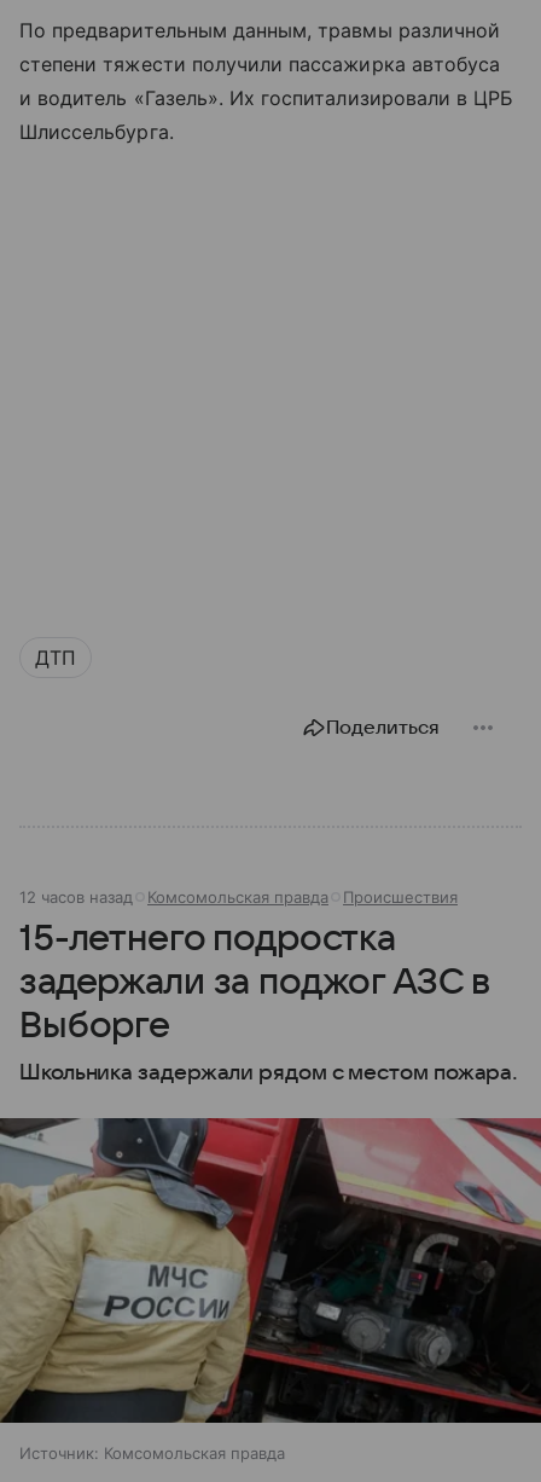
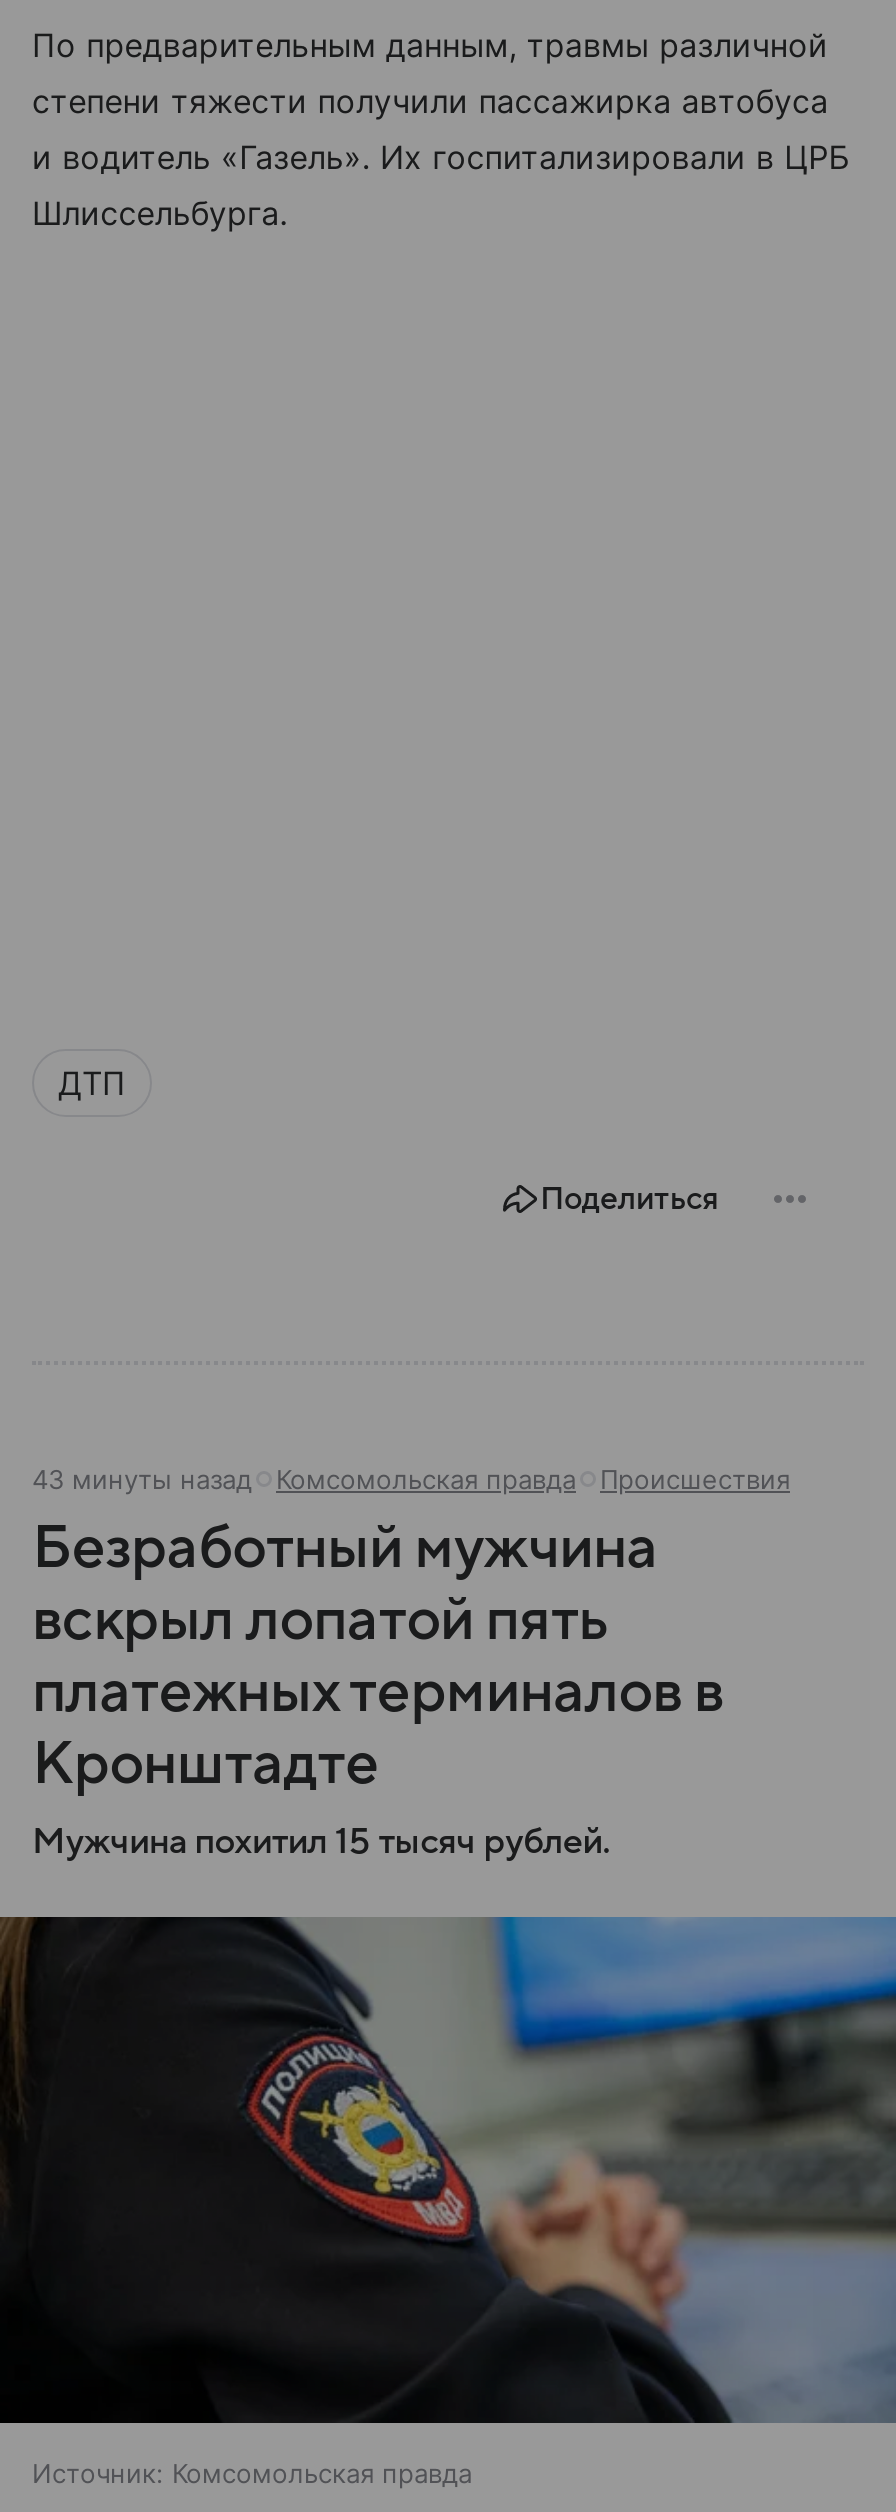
[19,887,458,906] 12 часов назад Комсомольская правда Происшествия -> [32,1463,790,1495] 43 минуты назад Комсомольская правда Происшествия
[19,918,518,1084] 15-летнего подростка | задержали за поджог АЗС в | Выборге | Школьника задержали рядом с местом пожара. -> [32,1515,723,1861] Безработный мужчина | вскрыл лопатой пять | платежных терминалов в | Кронштадте | Мужчина похитил 15 тысяч рублей.
[4,1117,537,1424] [image] -> [6,1914,890,2424] [image]

